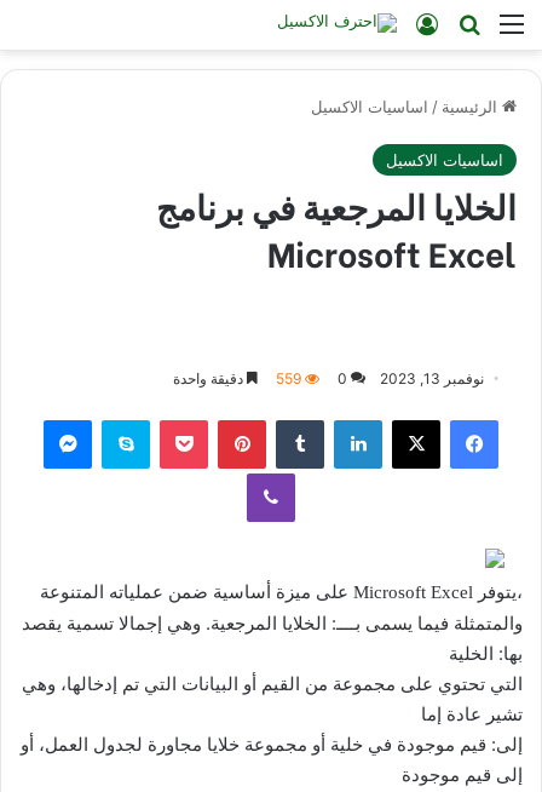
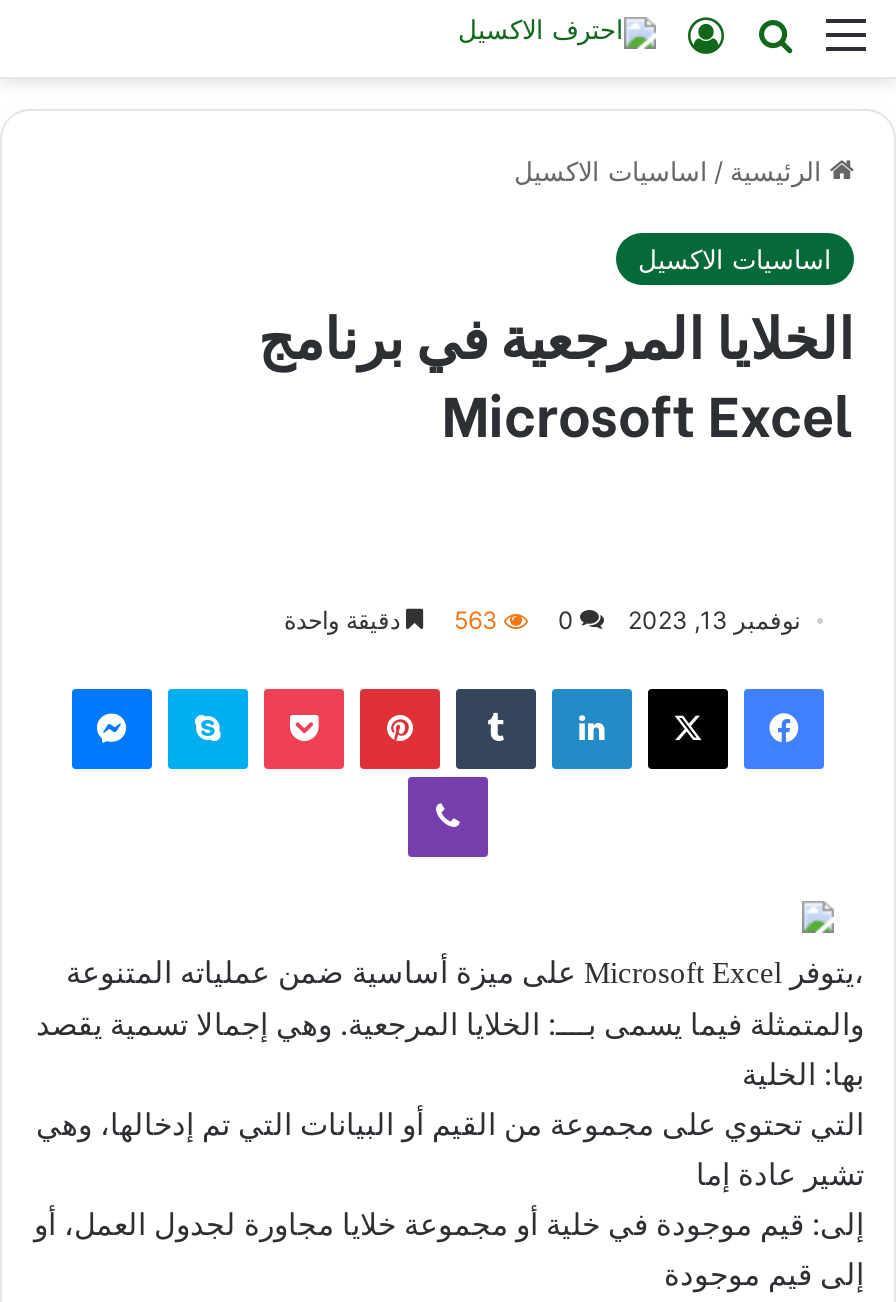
[173,369,347,388] 0 559 دقيقة واحدة -> [284,605,574,635] 0 563 دقيقة واحدة

